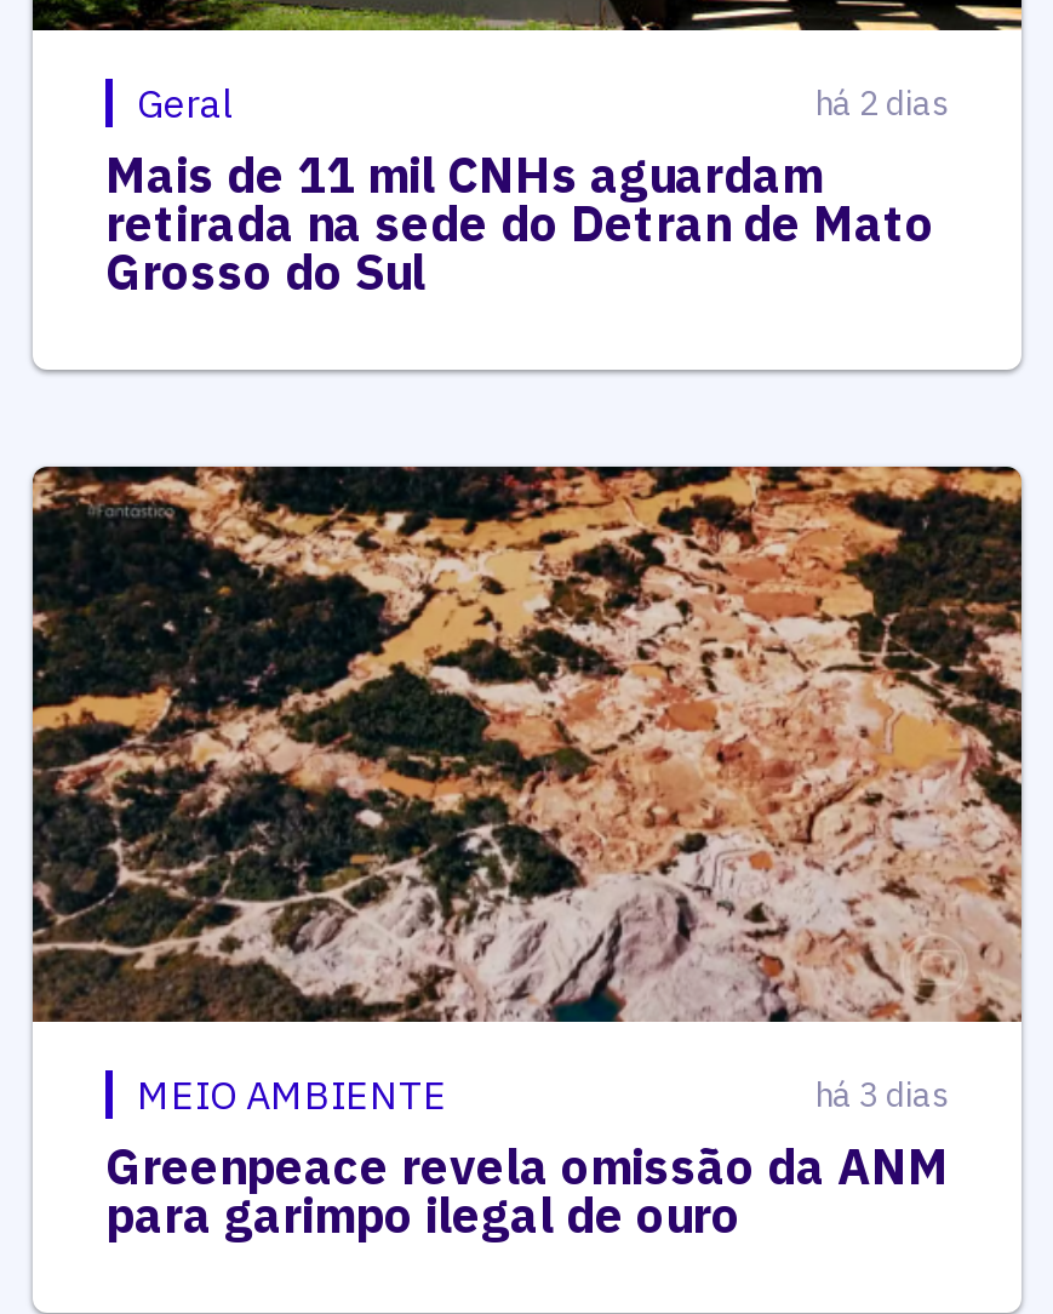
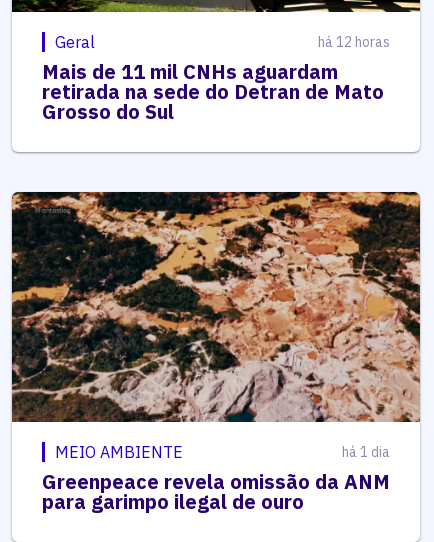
[815,80,949,124] há 2 dias -> [318,33,390,51] há 12 horas
[815,1073,949,1117] há 3 dias -> [342,443,390,461] há 1 dia

